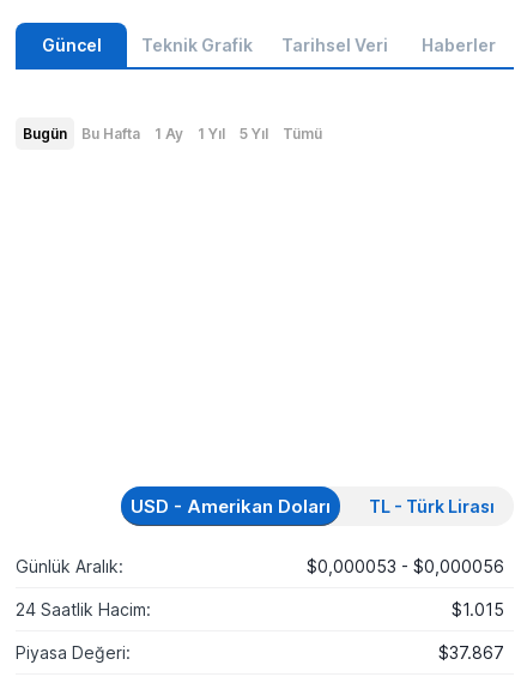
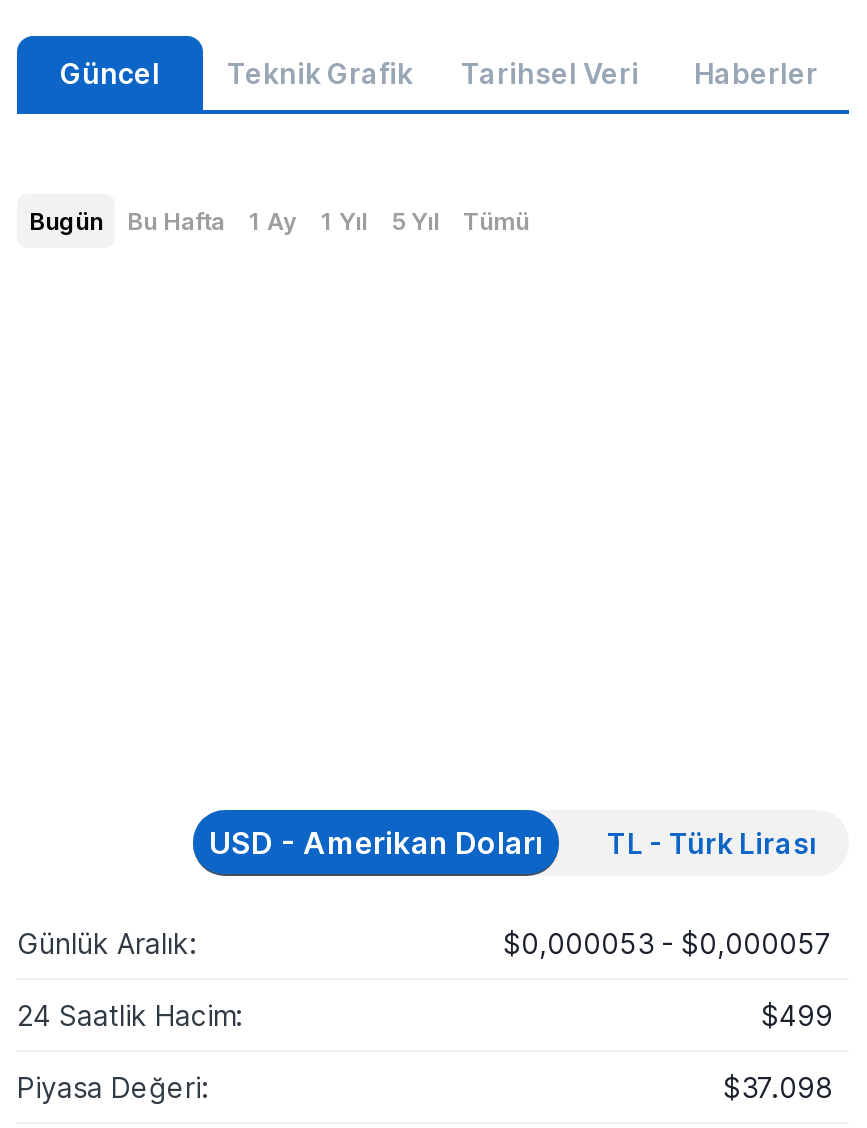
[307,556,504,576] $0,000053 - $0,000056 -> [503,926,833,960] $0,000053 - $0,000057
[452,599,504,619] $1.015 -> [761,998,833,1032] $499
[438,642,504,663] $37.867 -> [723,1070,833,1104] $37.098

